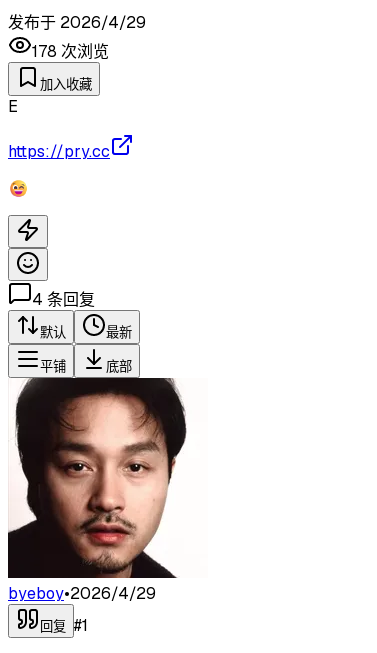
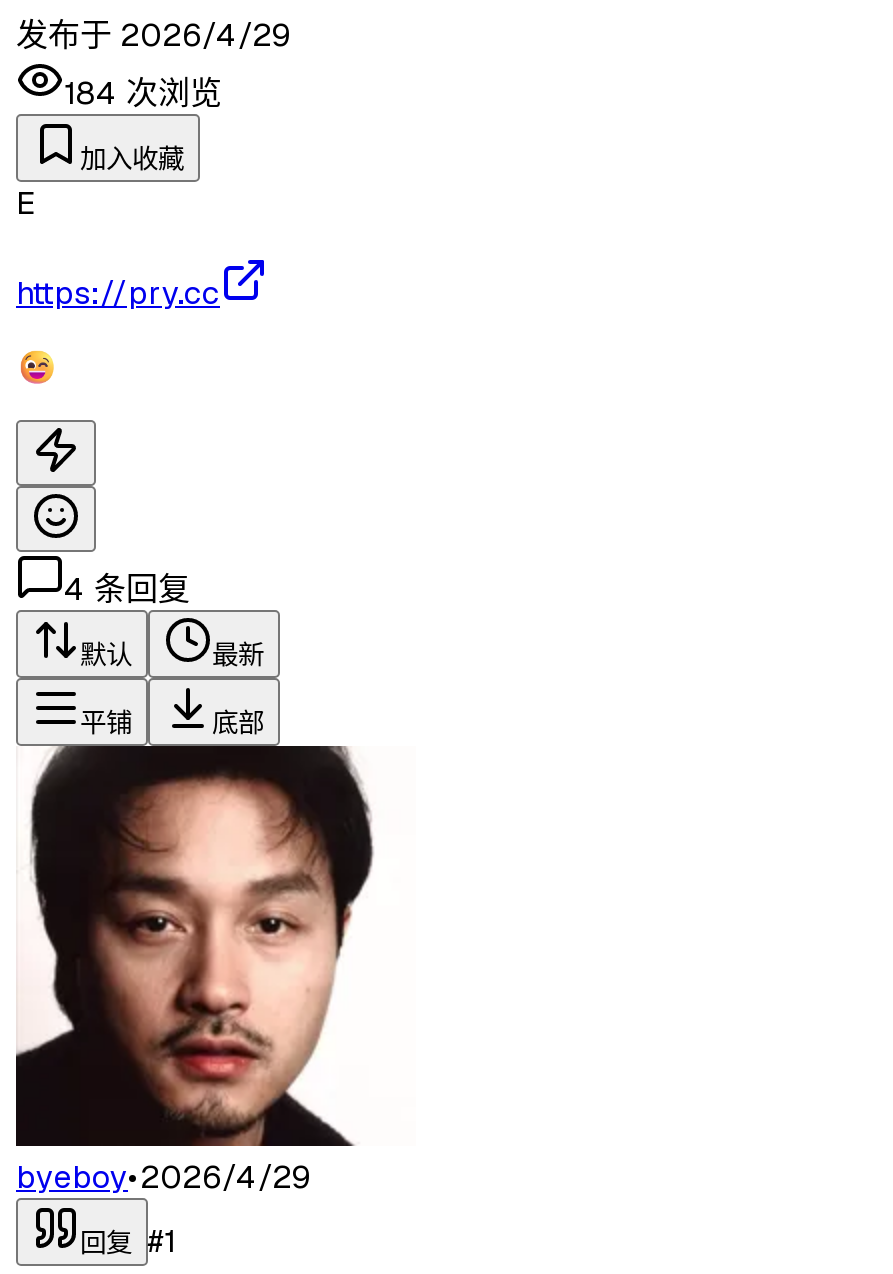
[32,41,109,62] 178次浏览 -> [64,73,222,115] 184次浏览

